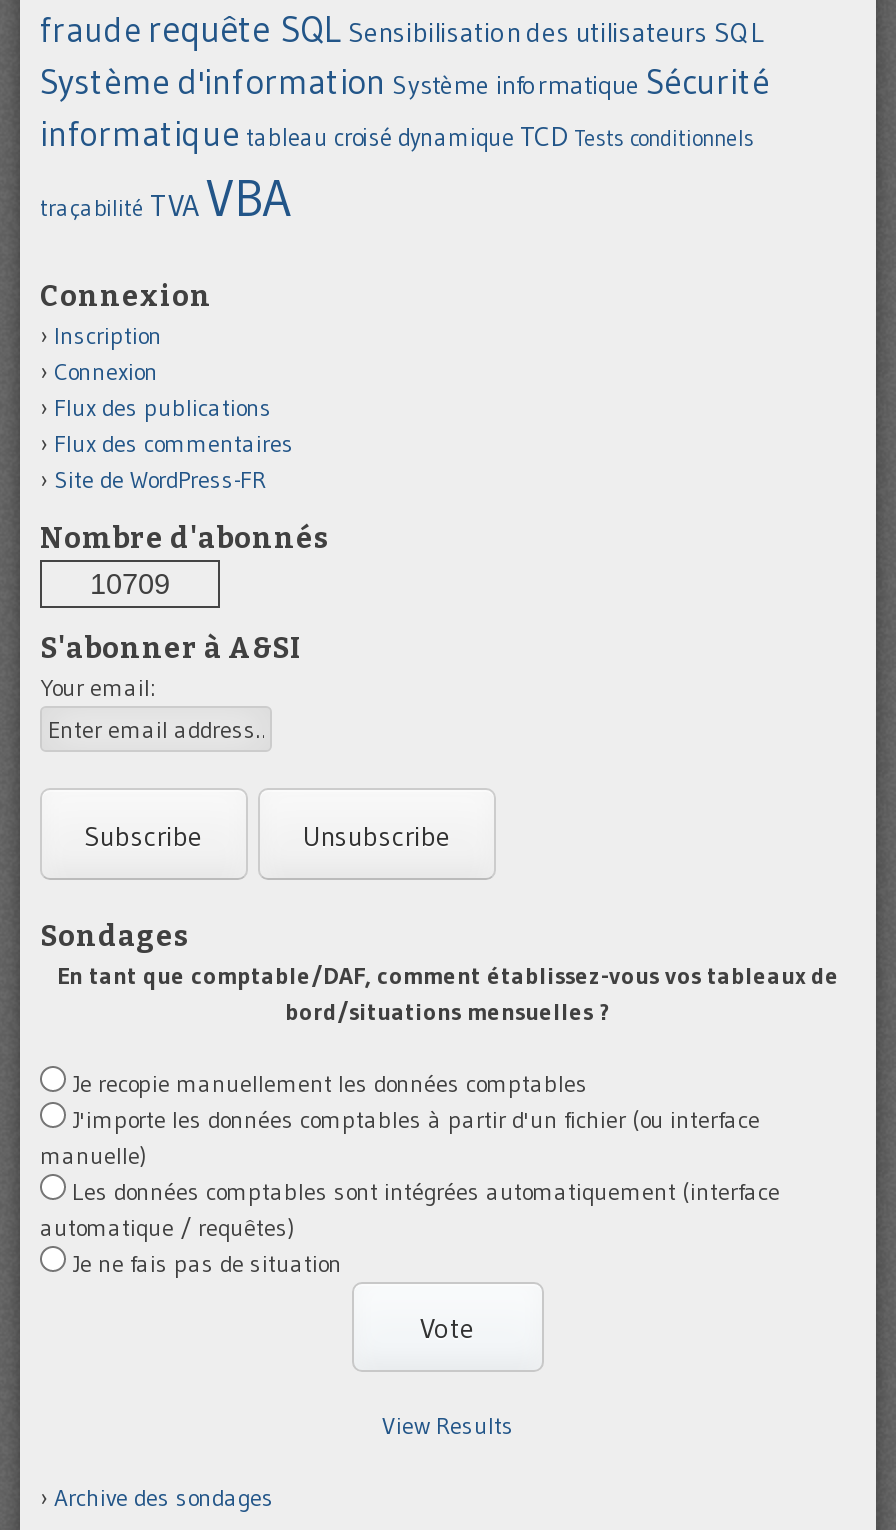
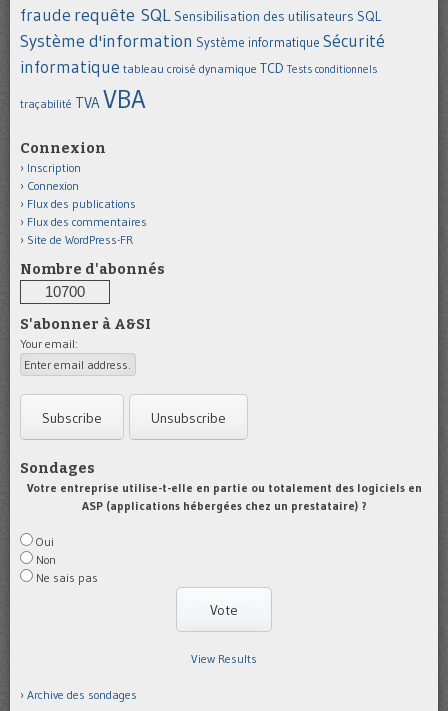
[90,568,170,600] 10709 -> [45,284,85,300] 10700
[57,959,839,1025] En tant que comptable/DAF, comment établissez-vous vos tableaux de | bord/situations mensuelles ? -> [26,480,421,513] Votre entreprise utilise-t-elle en partie ou totalement des logiciels en | ASP (applications hébergées chez un prestataire) ?
[40,1067,780,1277] Je recopie manuellement les données comptables | J'importe les données comptables à partir d'un fichier (ou interface | manuelle) | Les données comptables sont intégrées automatiquement (interface | automatique / requêtes) | Je ne fais pas de situation -> [36,534,98,585] Oui | Non | Ne sais pas

